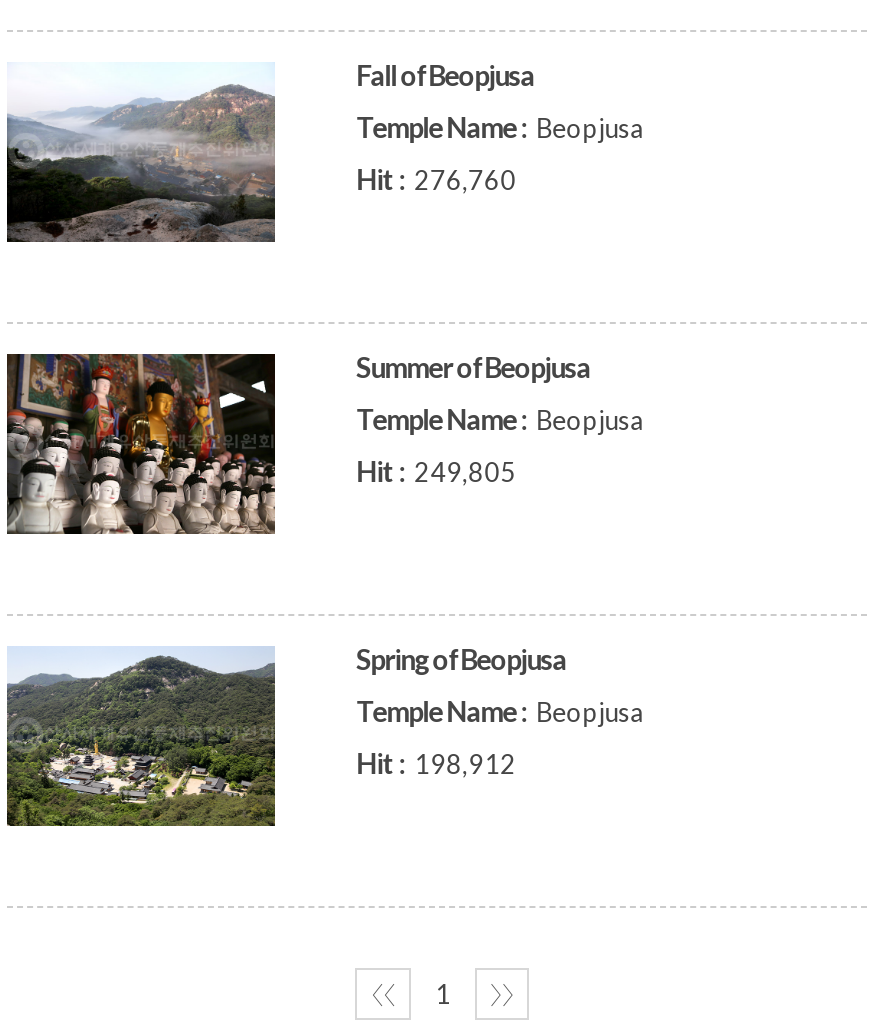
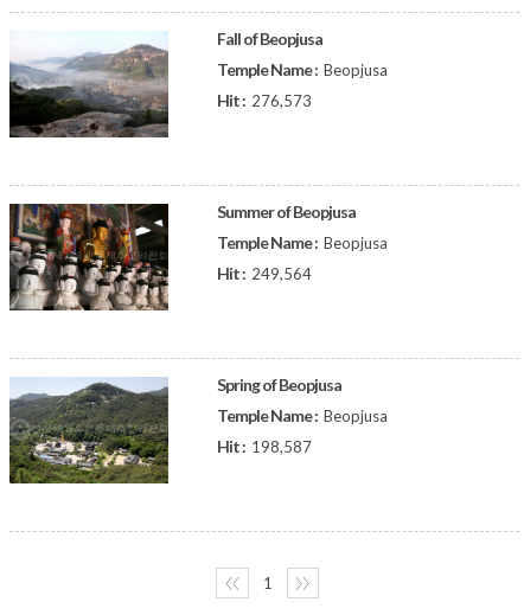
[356,162,516,196] Hit : 276,760 -> [216,90,311,110] Hit : 276,573
[356,454,516,488] Hit : 249,805 -> [216,263,311,283] Hit : 249,564
[356,746,516,780] Hit : 198,912 -> [216,436,311,456] Hit : 198,587

